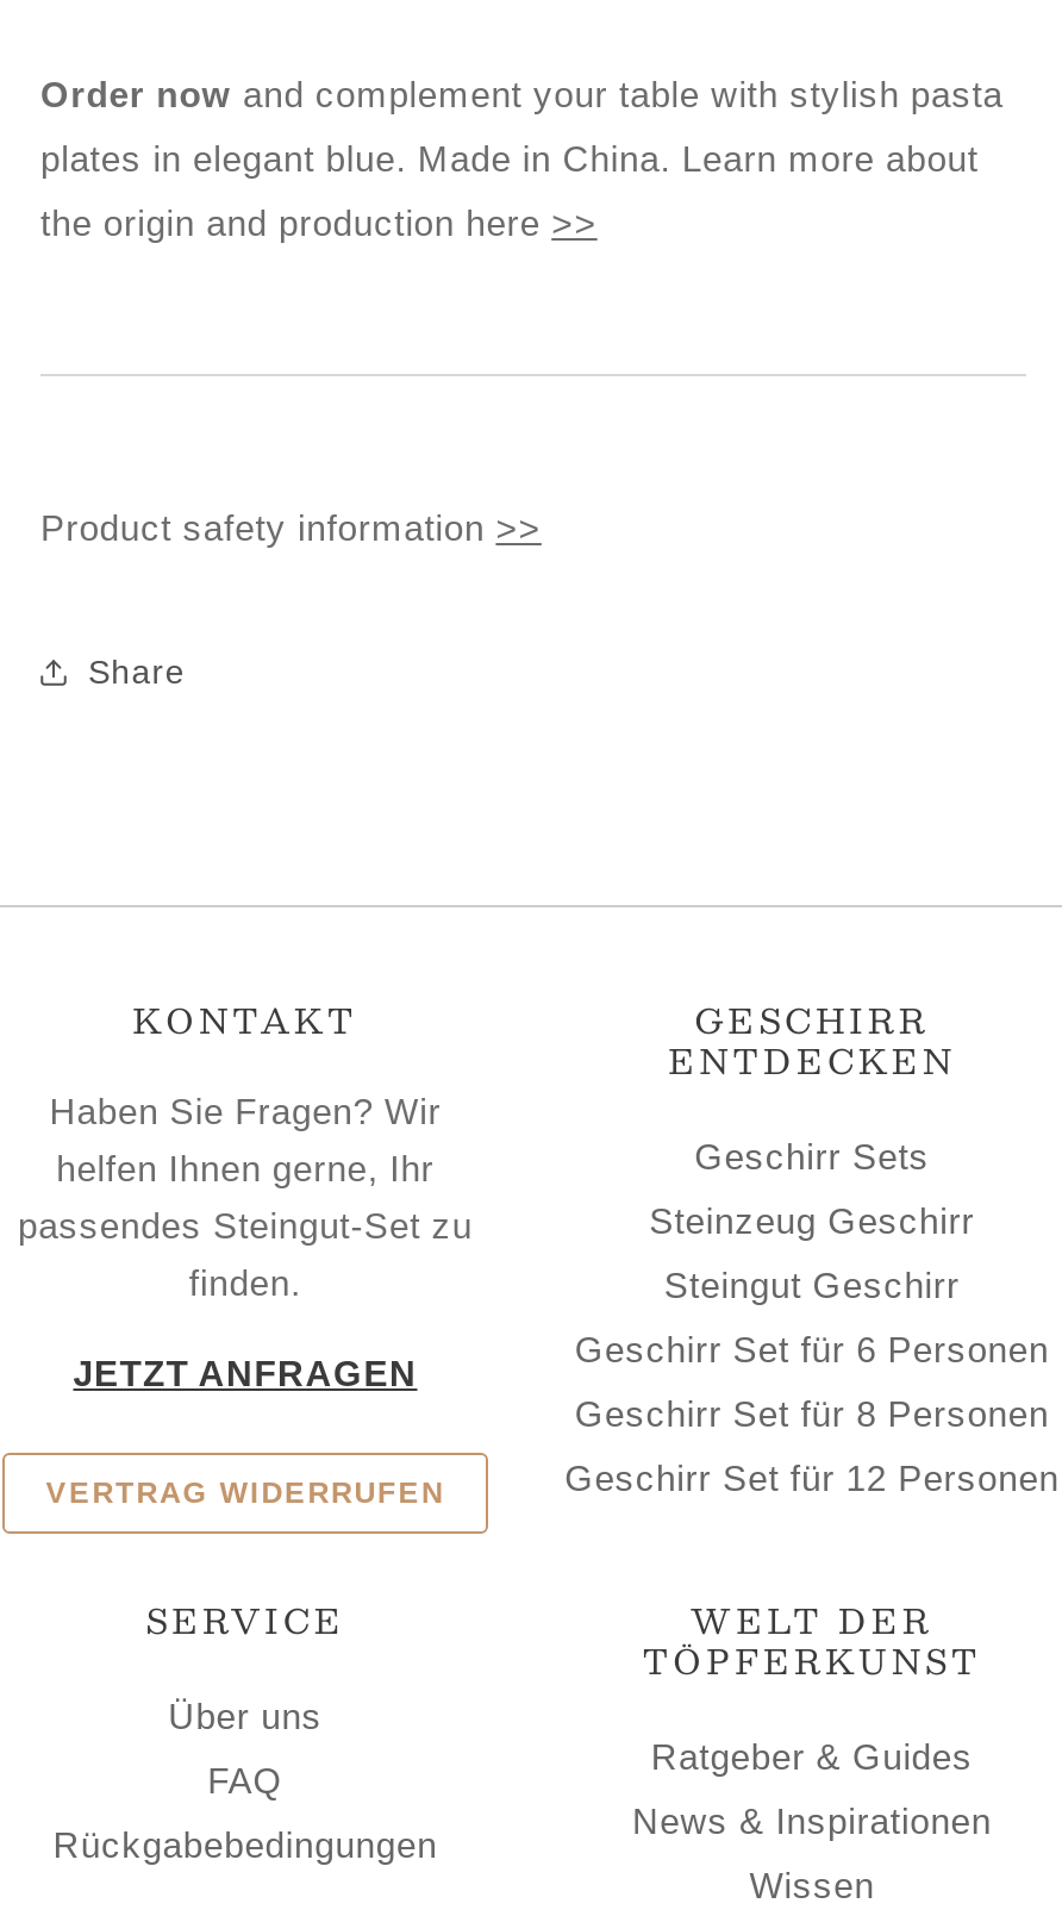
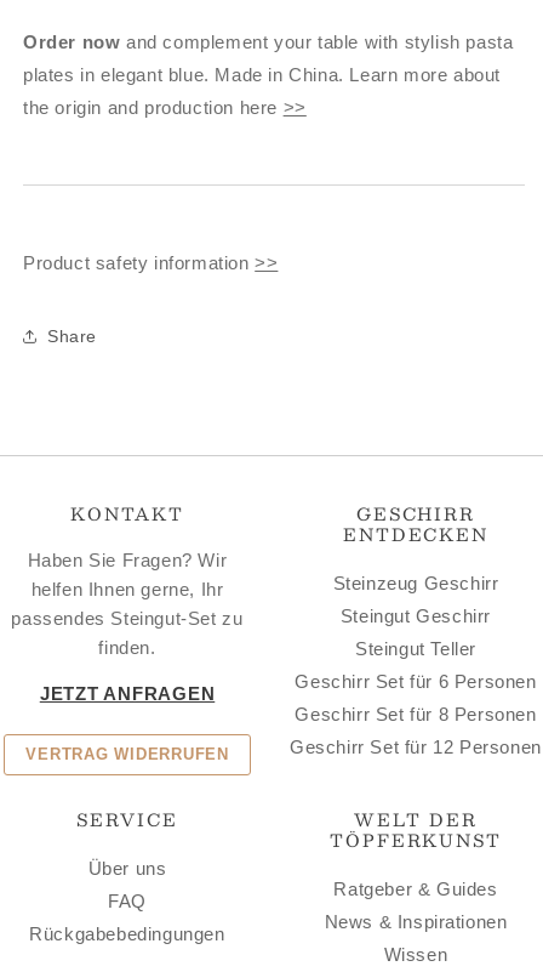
[694,1137,930,1177] Geschirr Sets -> none
moved [649,1201,975,1306] -> [333,573,499,626]: Steinzeug Geschirr | Steingut Geschirr
none -> [355,639,476,659] Steingut Teller

